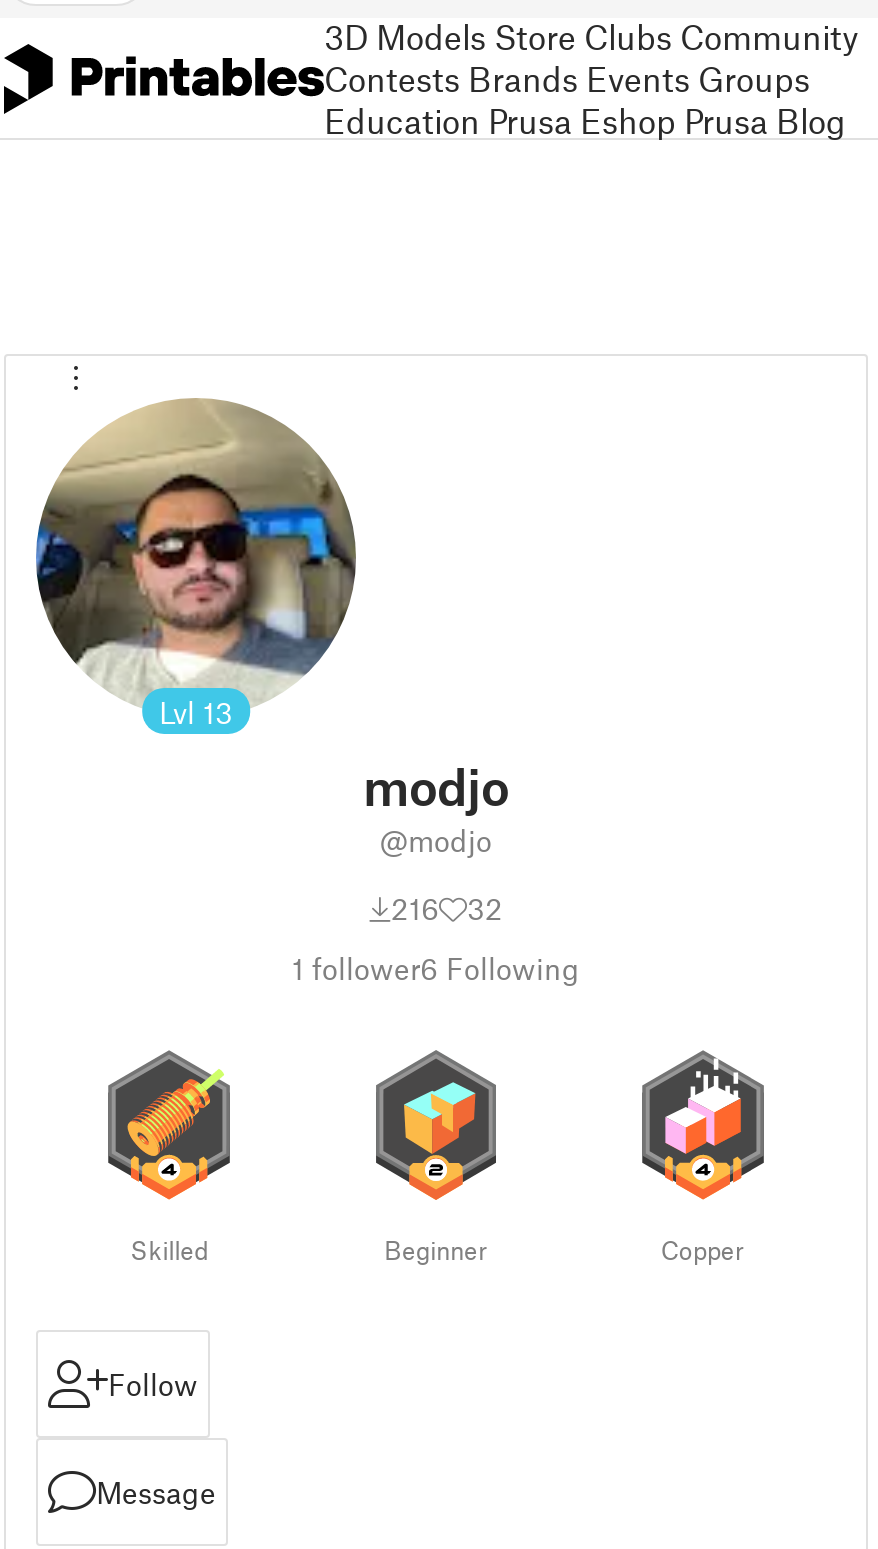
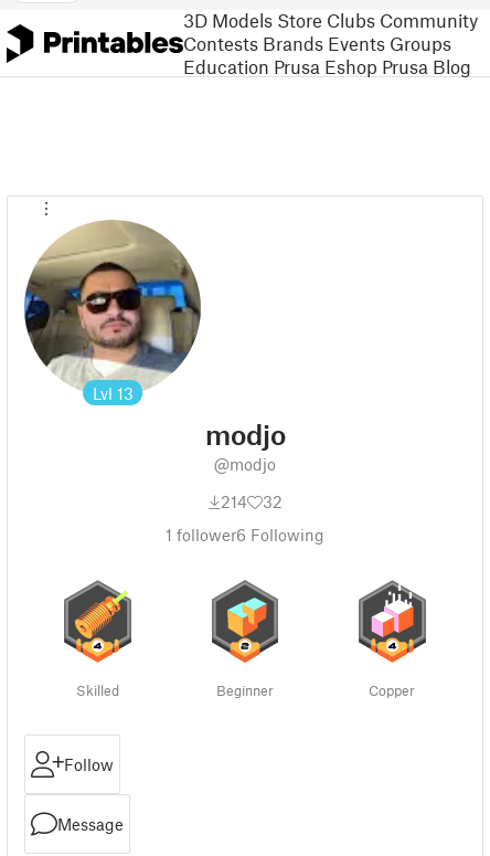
[391,890,503,926] 216 32 -> [220,492,282,511] 214 32

